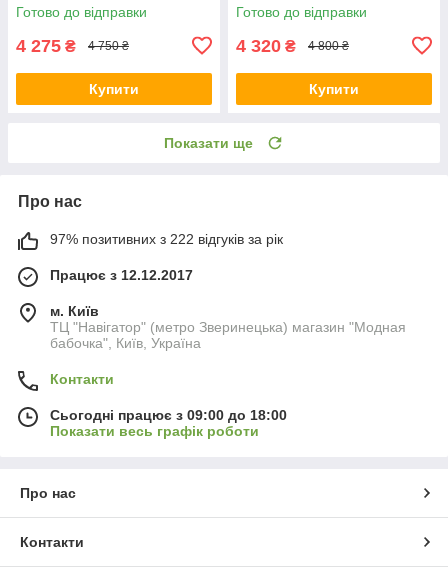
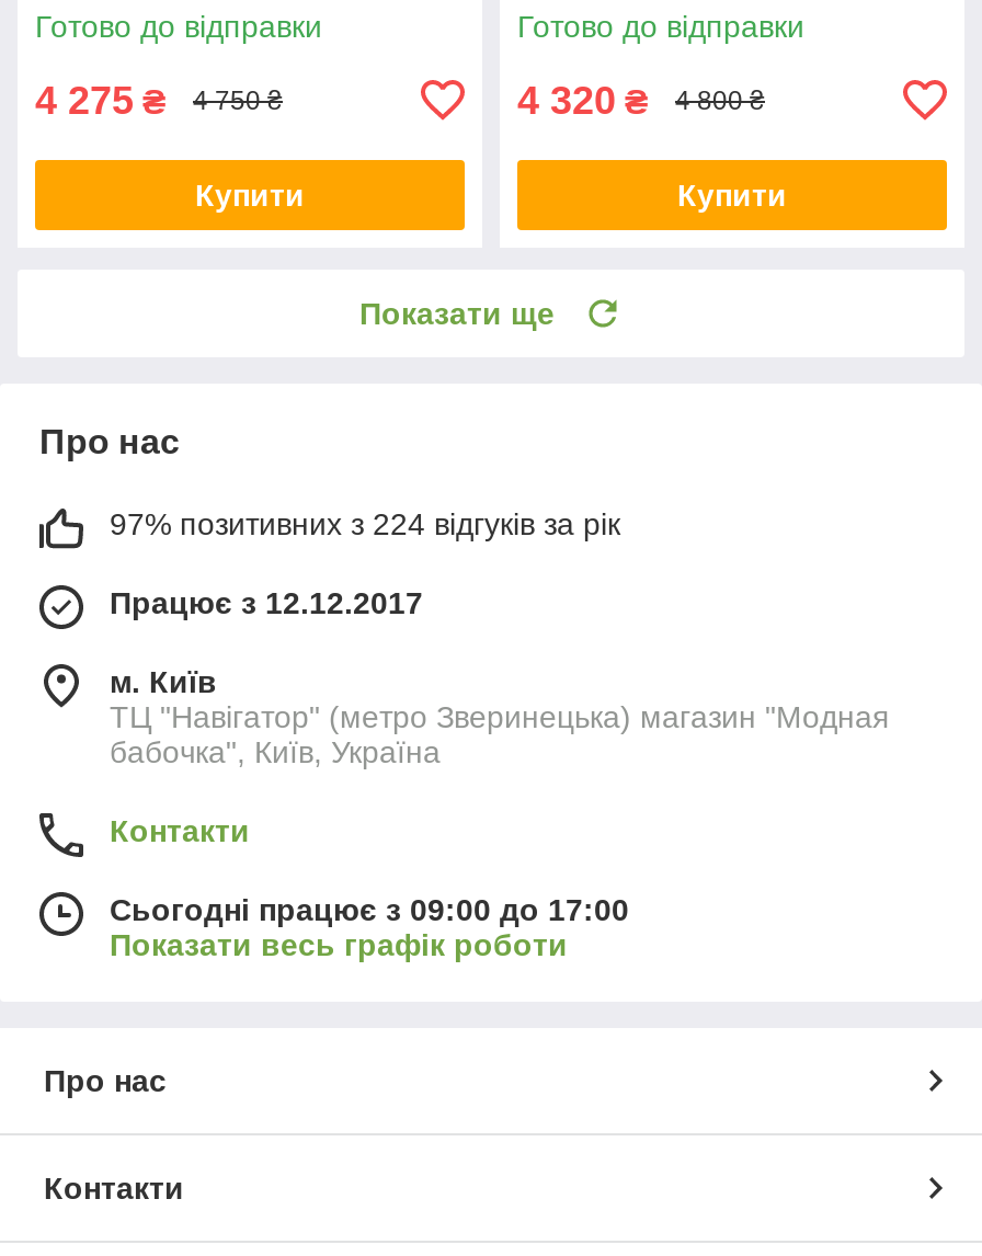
[50,231,283,247] 97% позитивних з 222 відгуків за рік -> [110,506,620,541] 97% позитивних з 224 відгуків за рік
[50,407,287,423] Сьогодні працює з 09:00 до 18:00 -> [110,892,629,927] Сьогодні працює з 09:00 до 17:00

